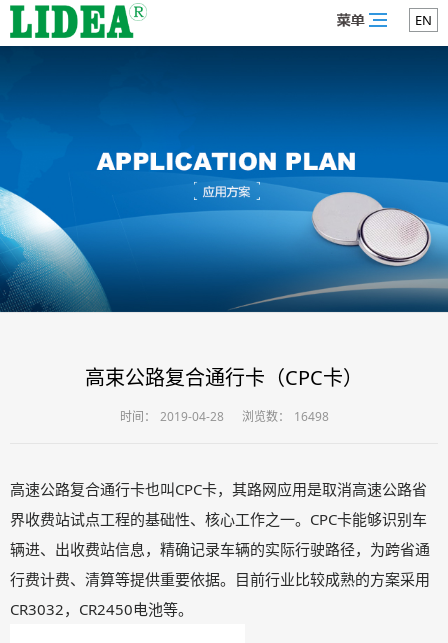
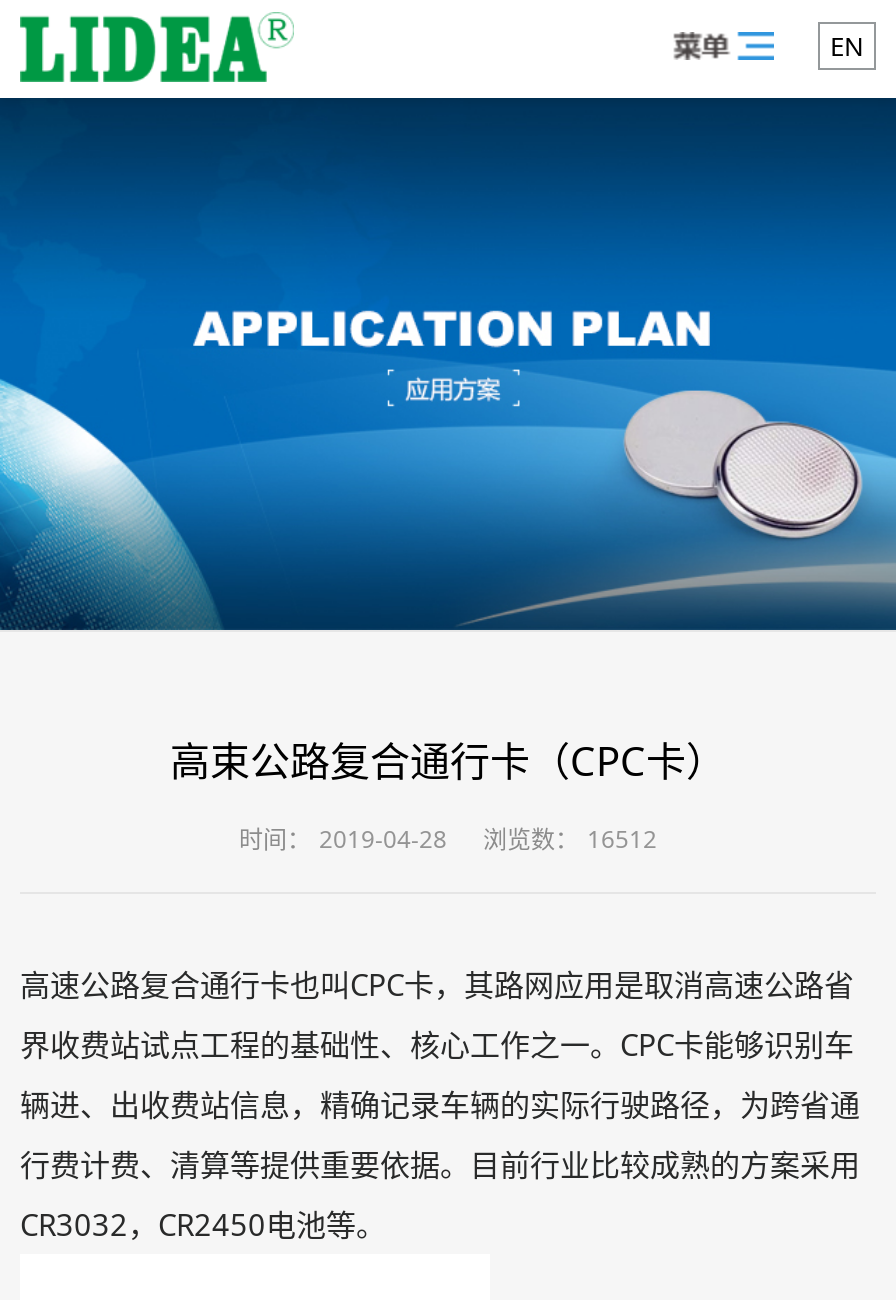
[119,408,328,425] 时间： 2019-04-28 浏览数： 16498 -> [239,822,657,856] 时间： 2019-04-28 浏览数： 16512

